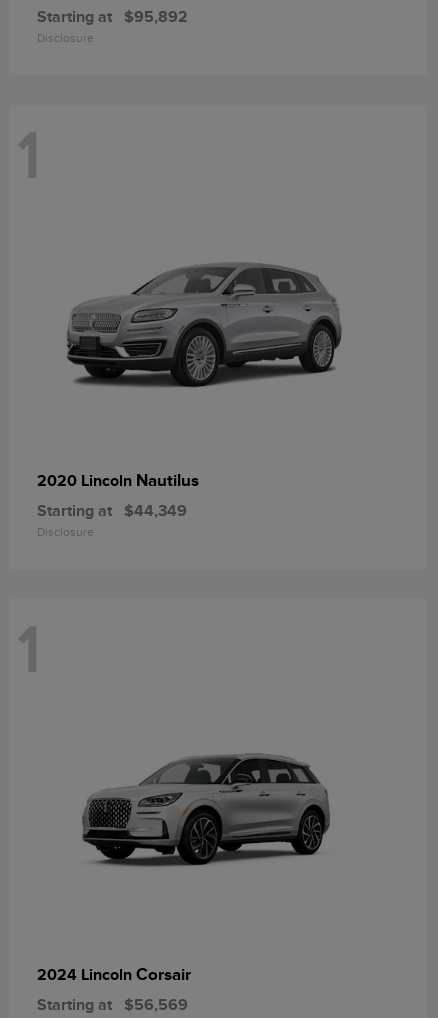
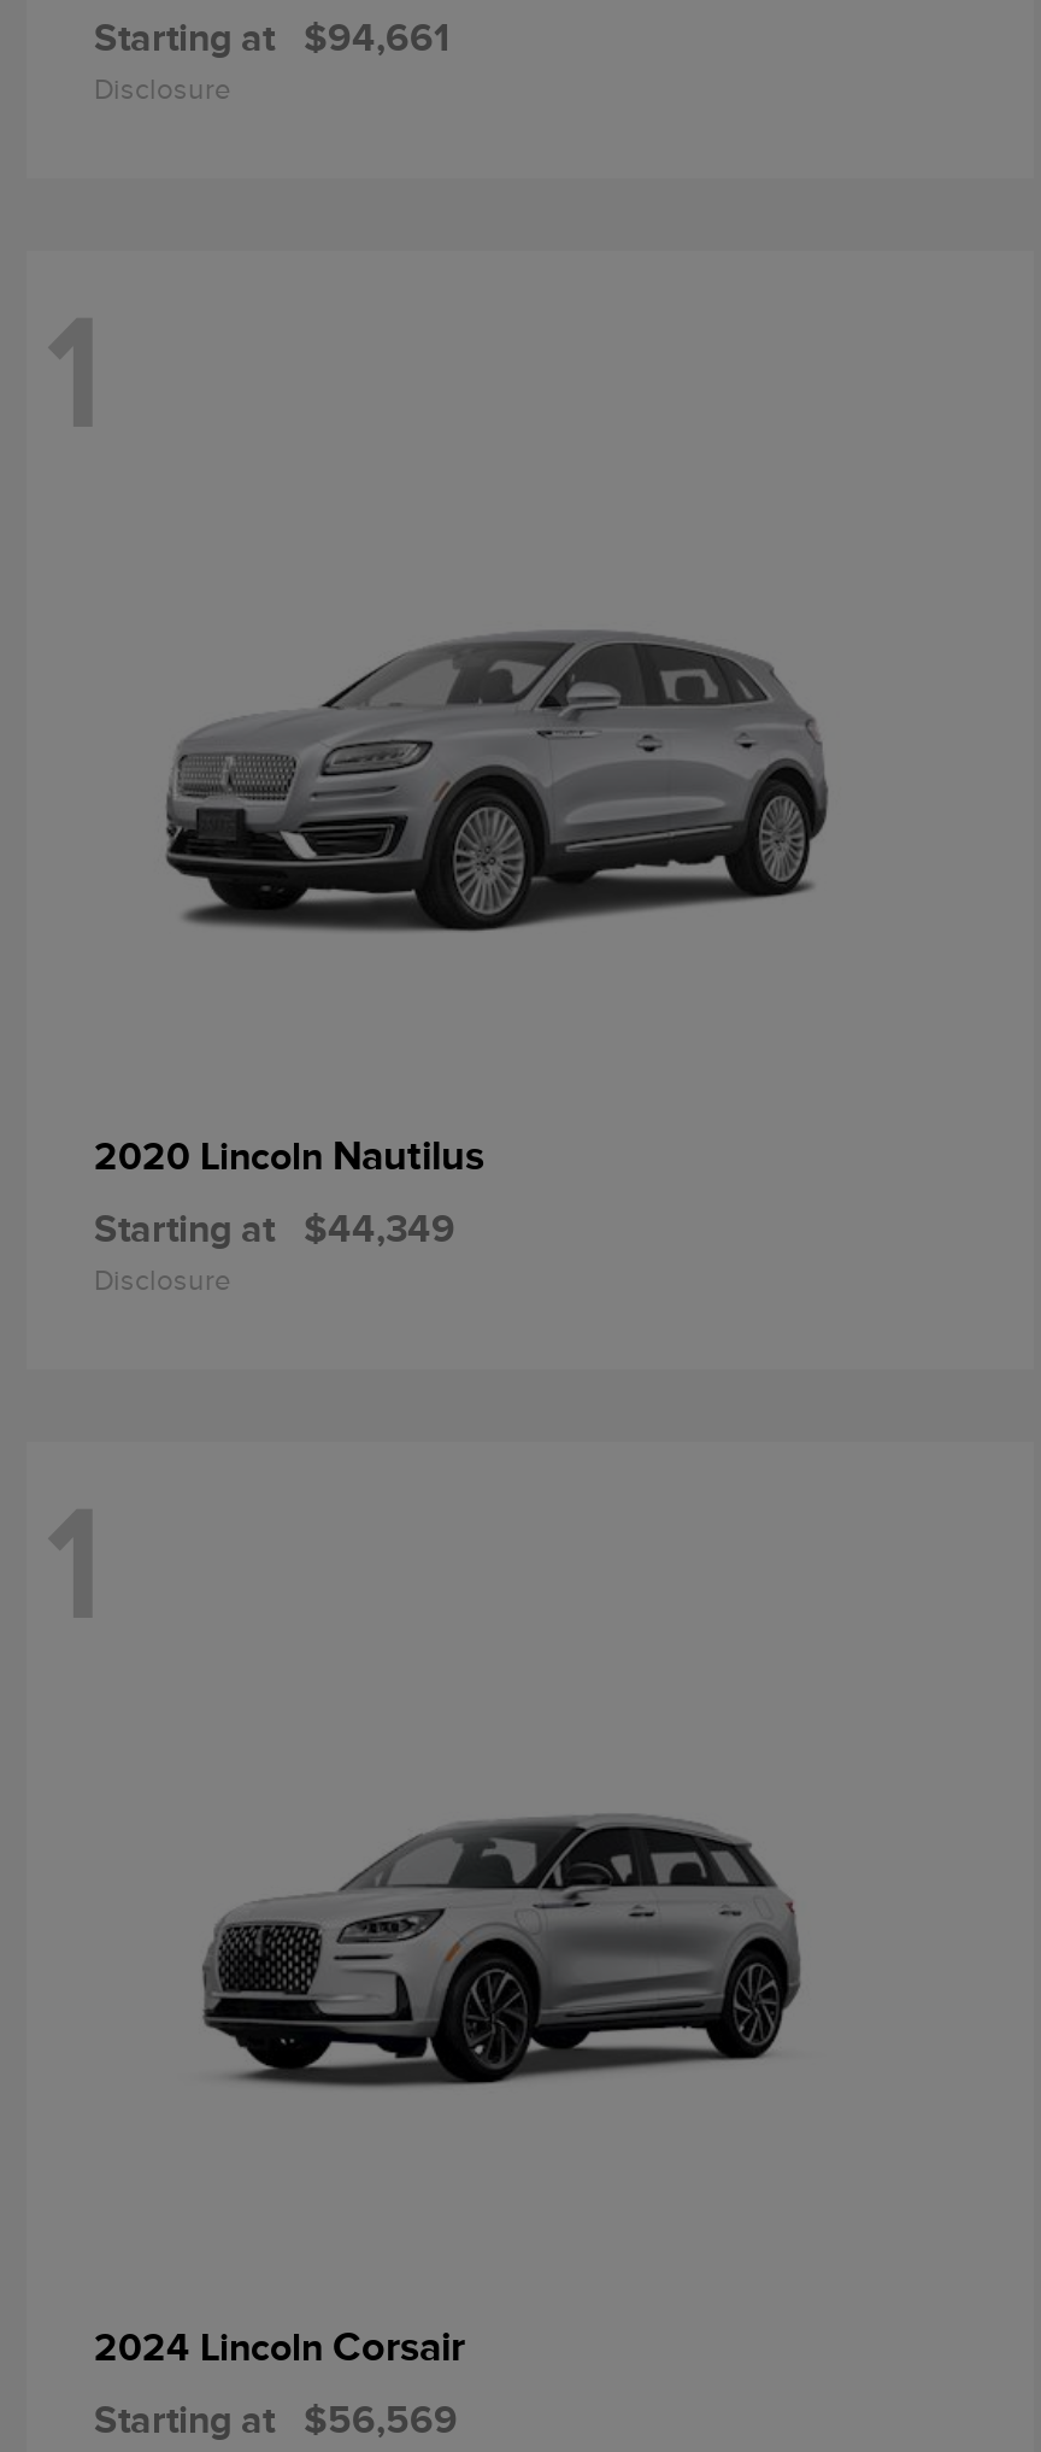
[37,8,188,26] Starting at $95,892 -> [94,16,451,59] Starting at $94,661

